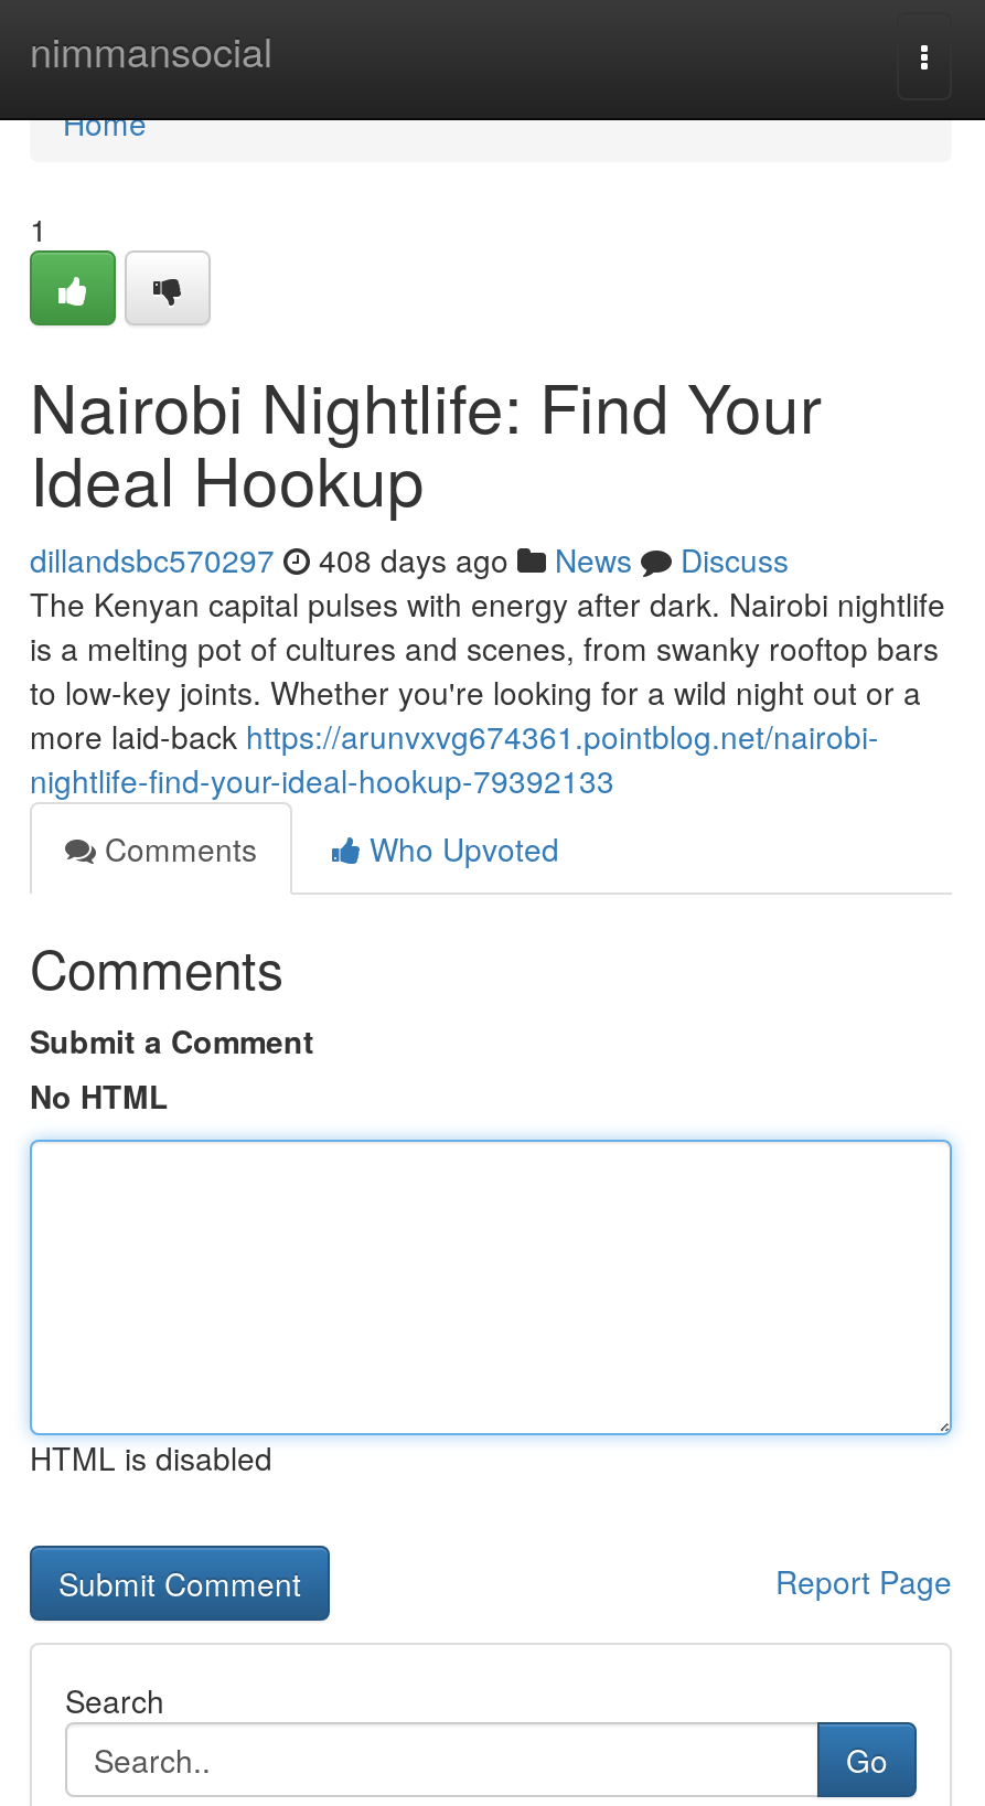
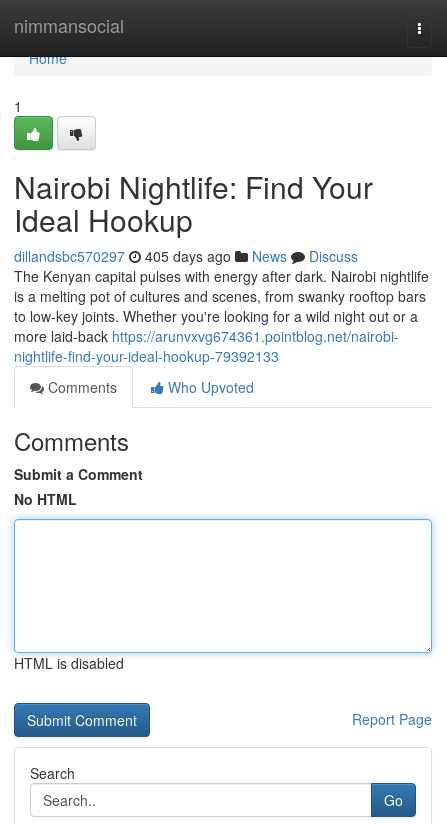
[30,537,789,581] dillandsbc570297 408 days ago News Discuss -> [14,246,358,266] dillandsbc570297 405 days ago News Discuss

